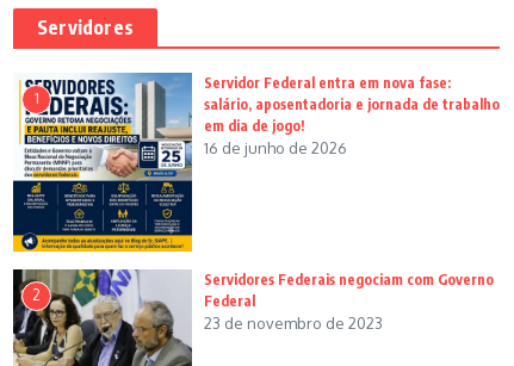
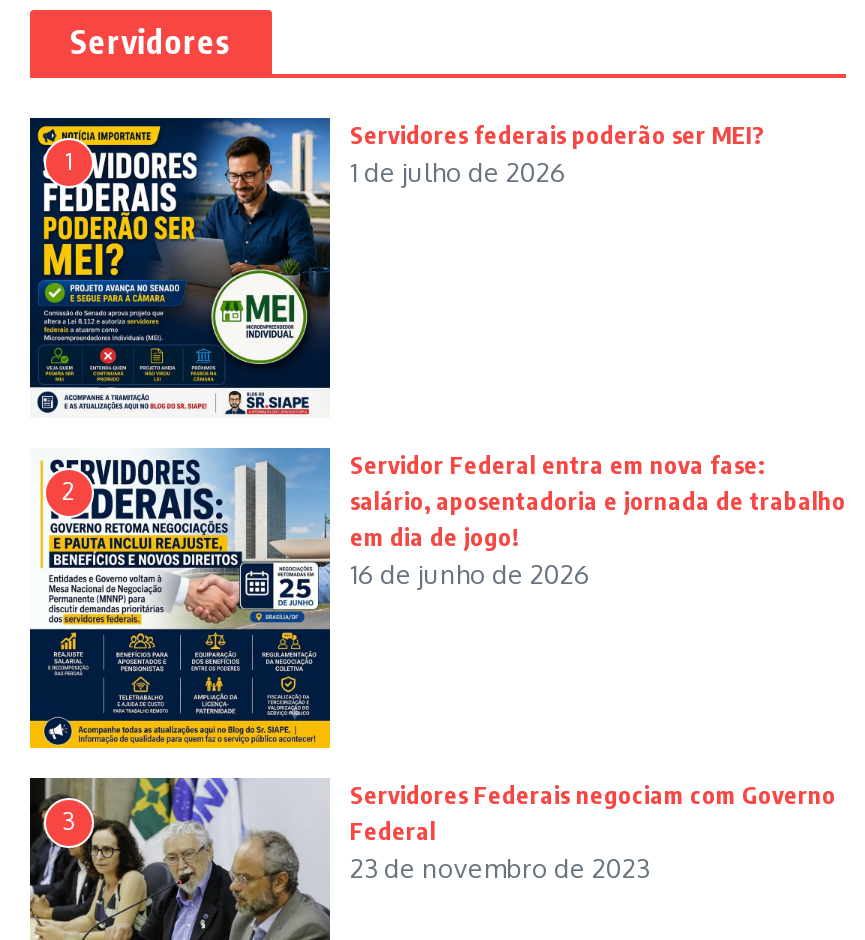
none -> [28,116,766,416] [image] | Servidores federais poderão ser MEI? | 1 de julho de 2026
none -> [62,476,76,506] 2
[32,286,41,304] 2 -> [62,806,76,836] 3

